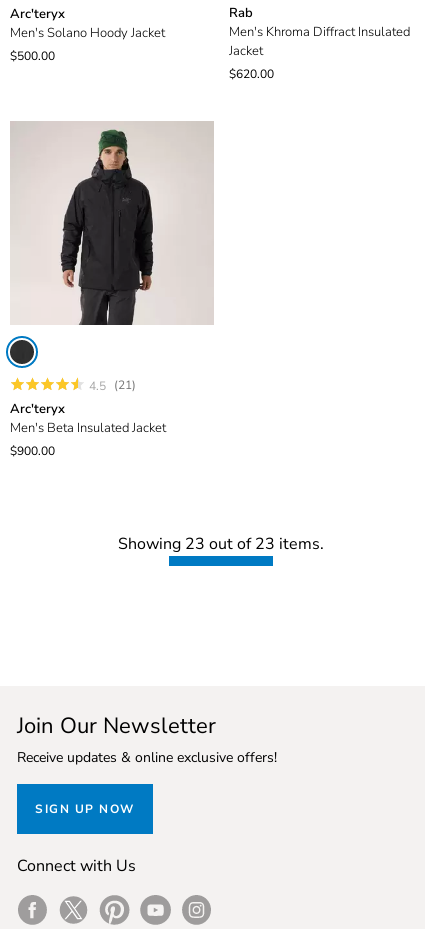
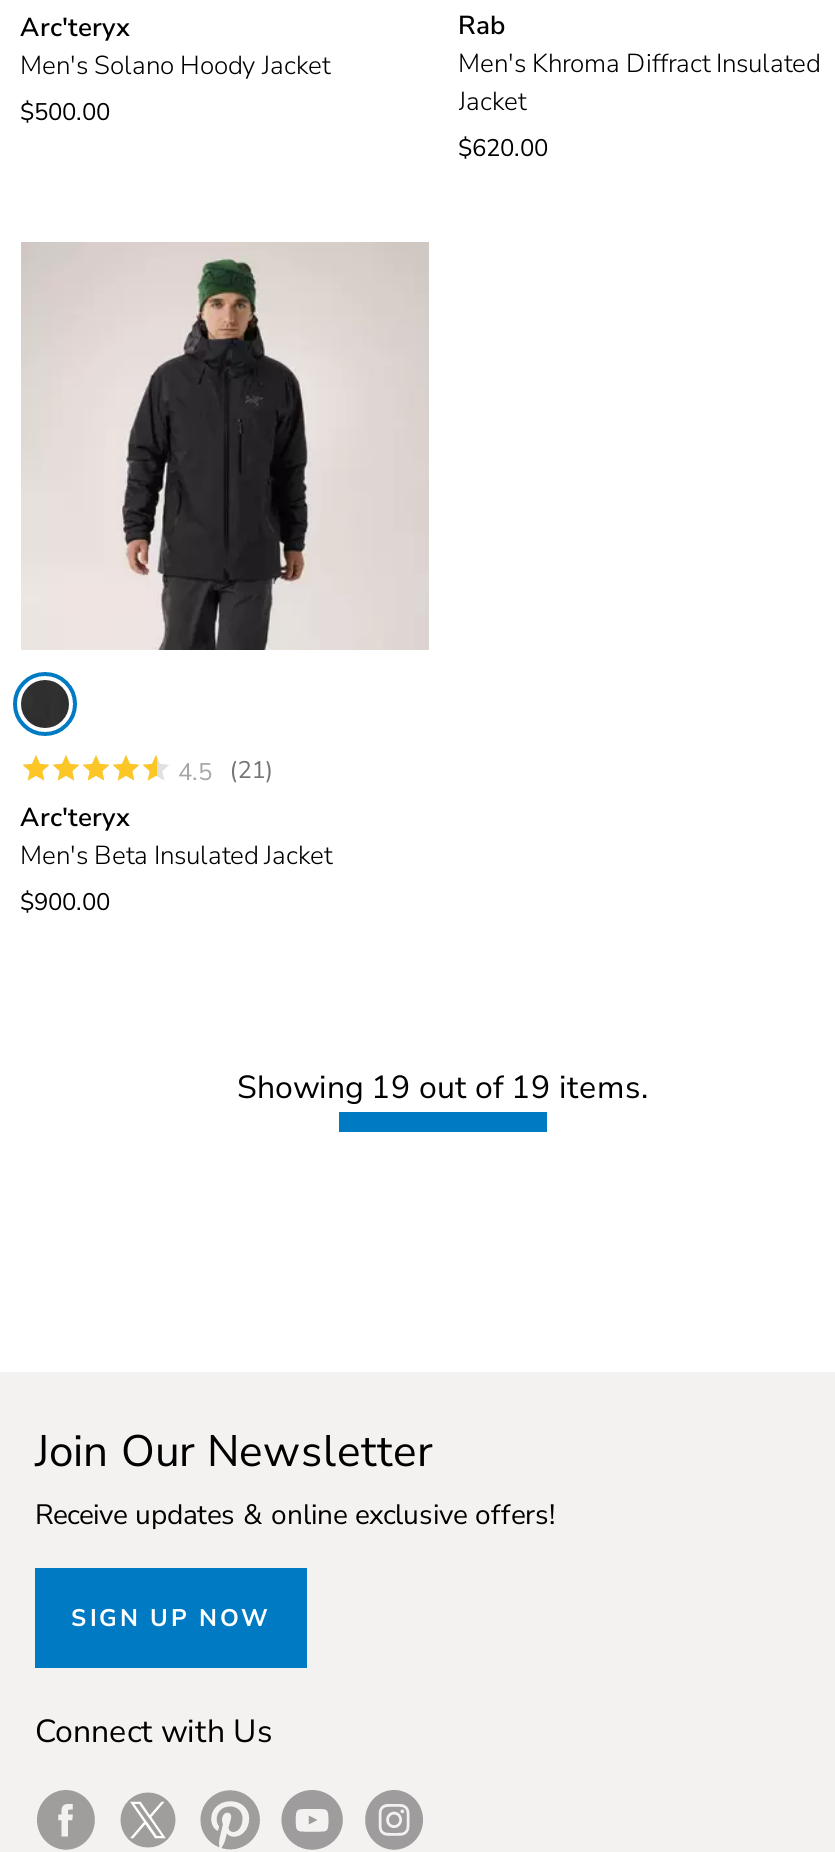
[118,533,324,555] Showing 23 out of 23 items. -> [237,1066,649,1110] Showing 19 out of 19 items.

